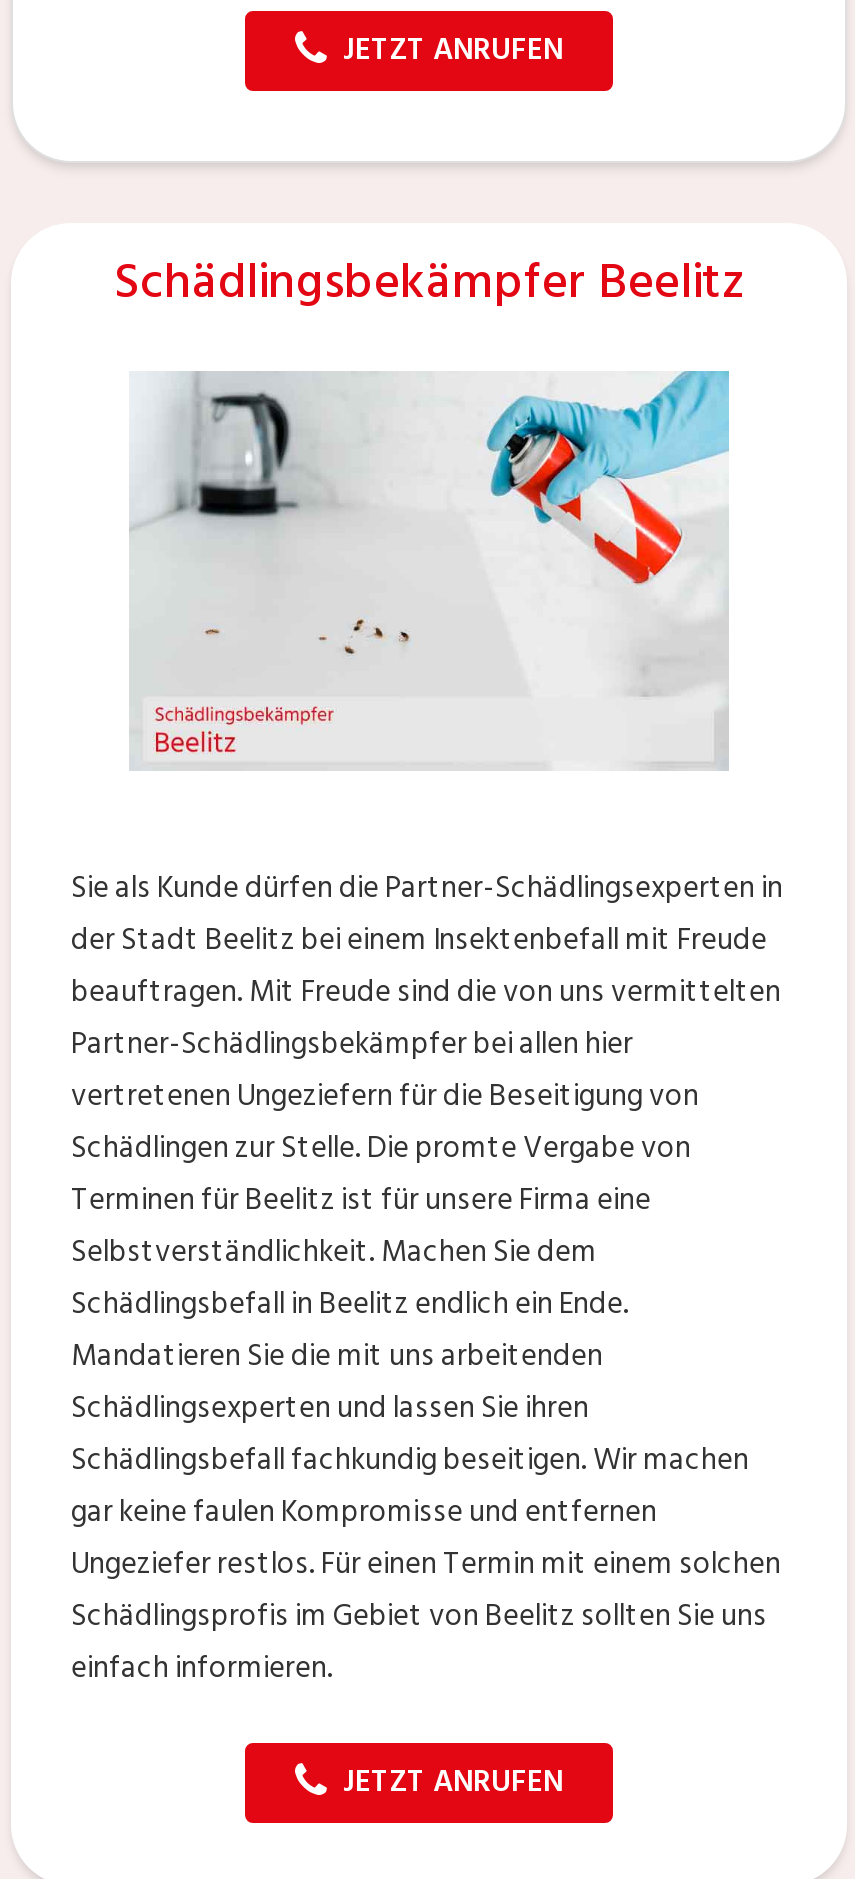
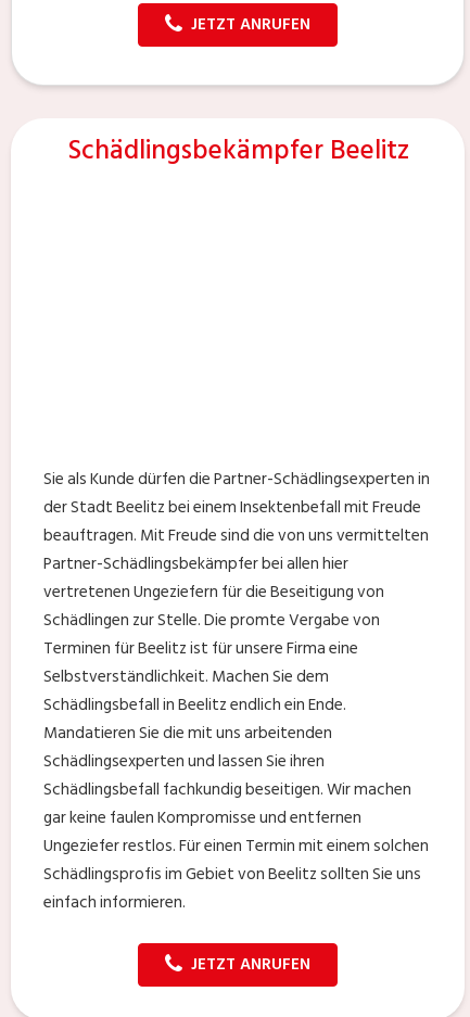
[129,369,731,771] [image] -> none

